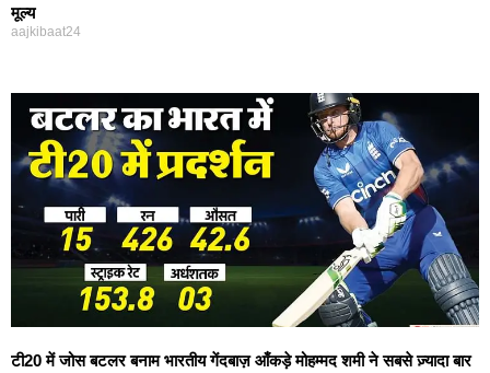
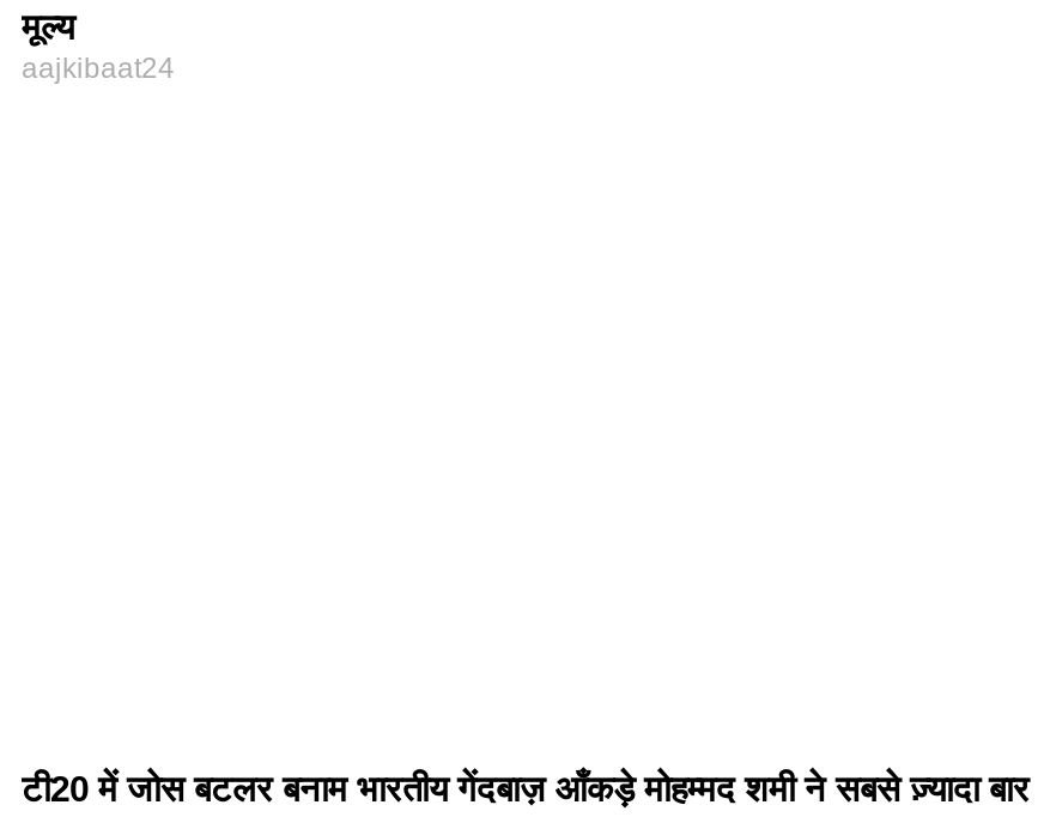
[10,92,480,328] [image] -> none

